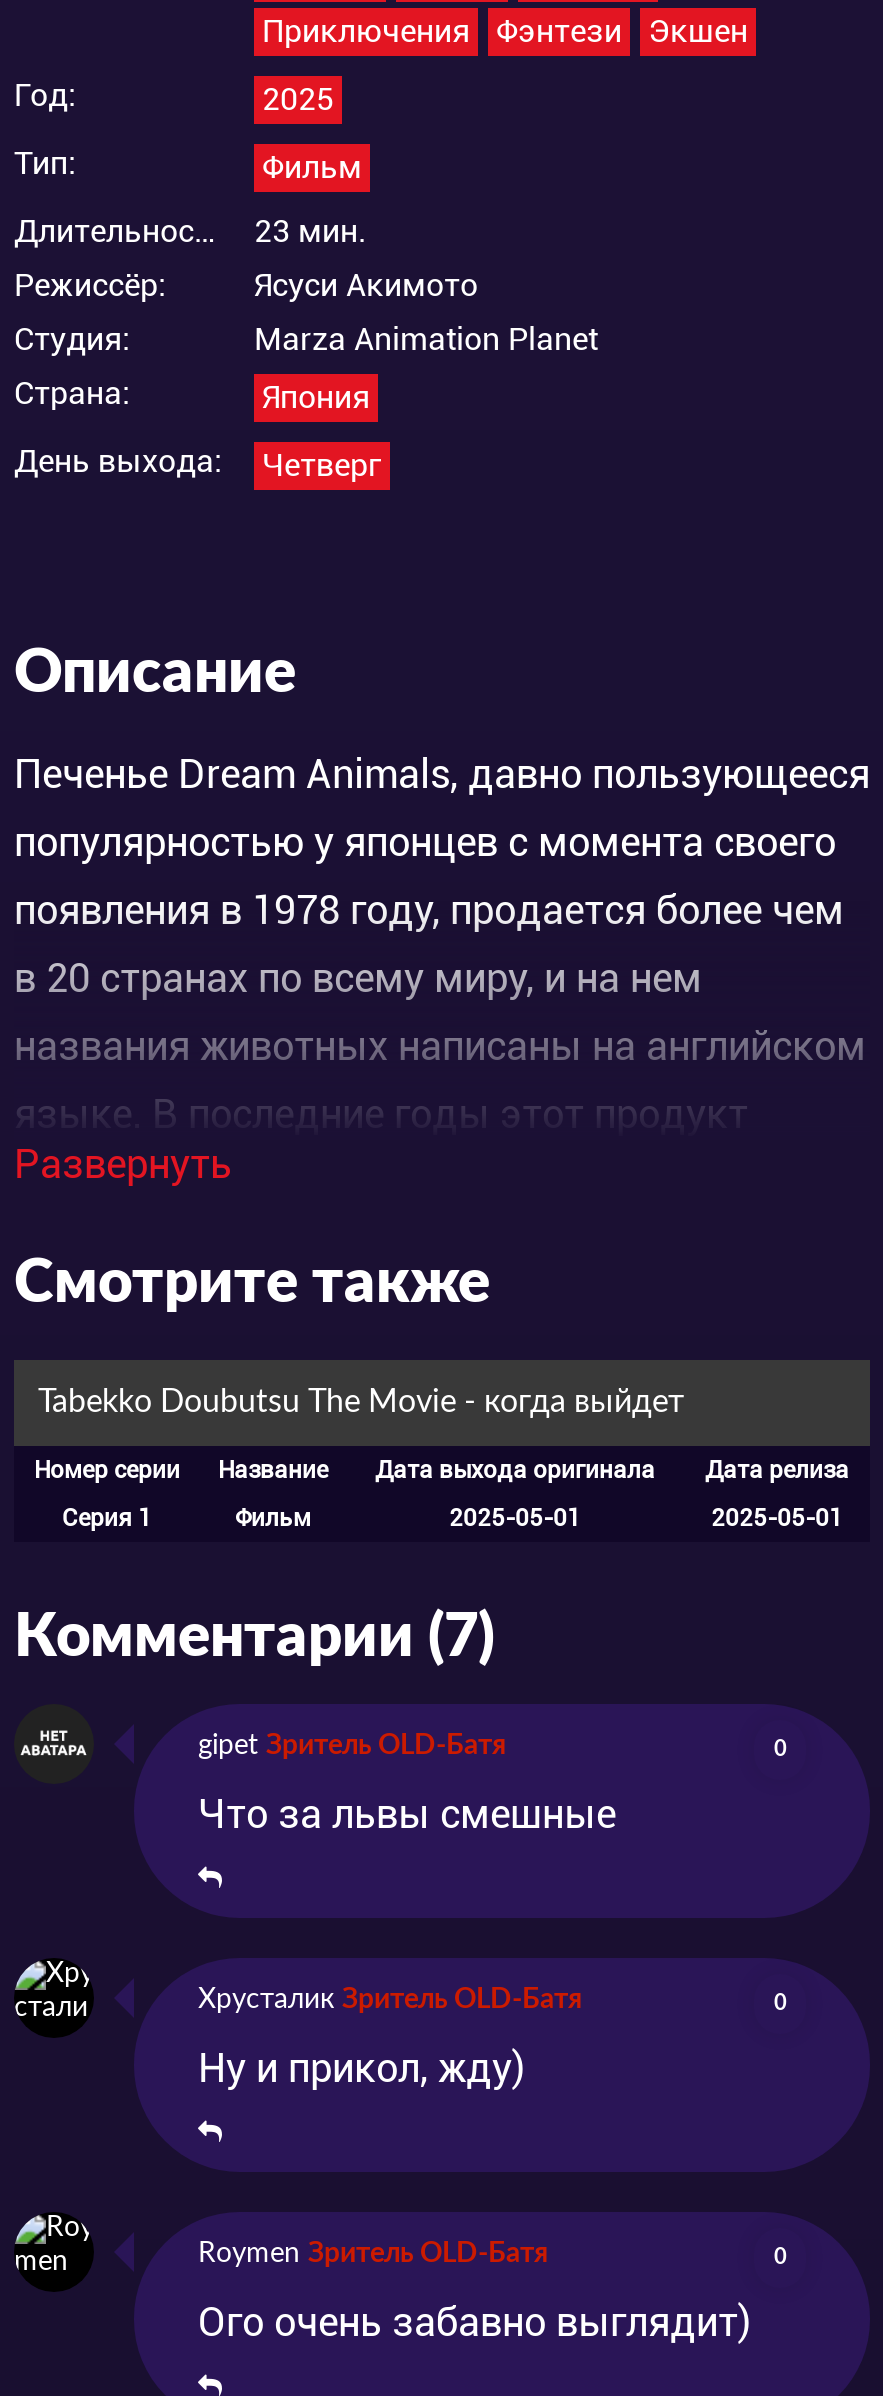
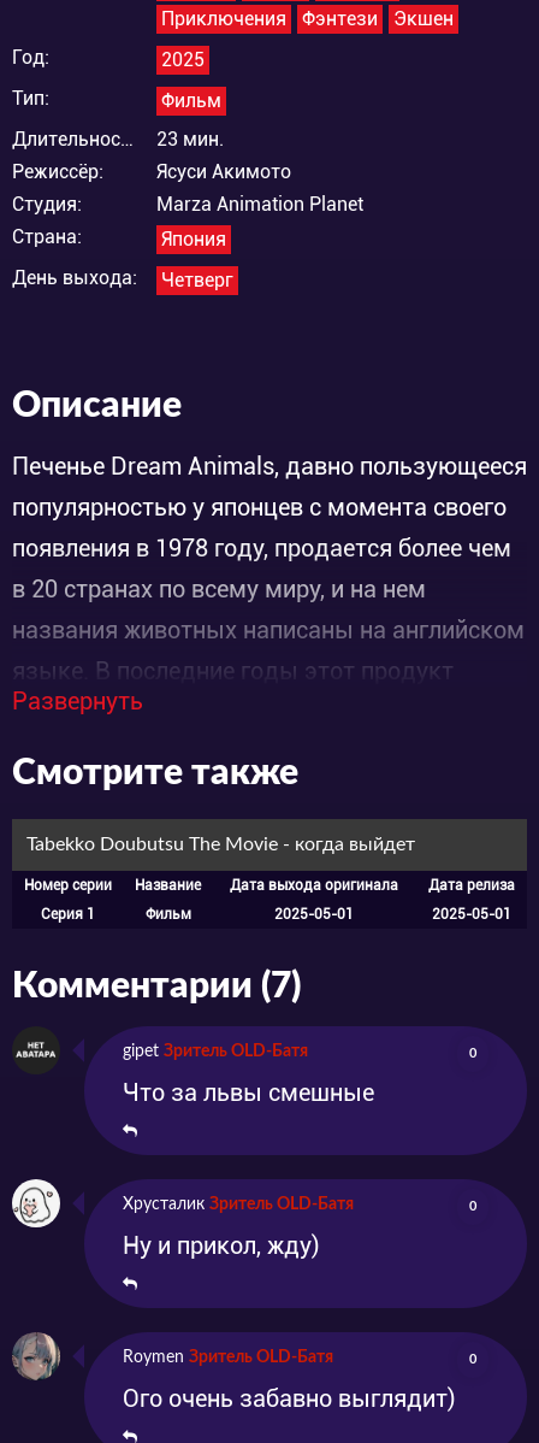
[14,1958,94,2038] [image] -> [11,1178,61,1229] [image]
[14,2212,94,2292] [image] -> [12,1332,61,1382] [image]

